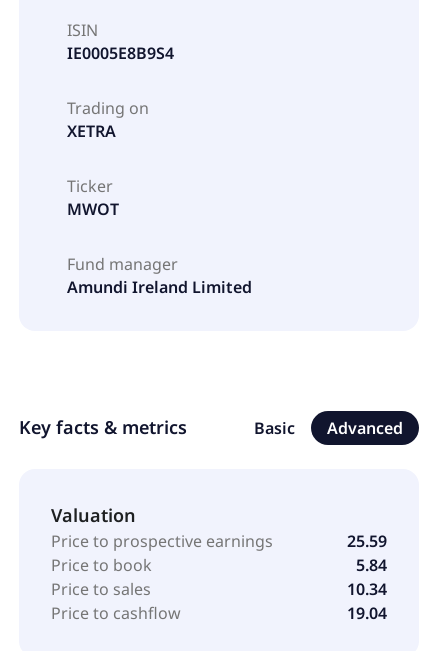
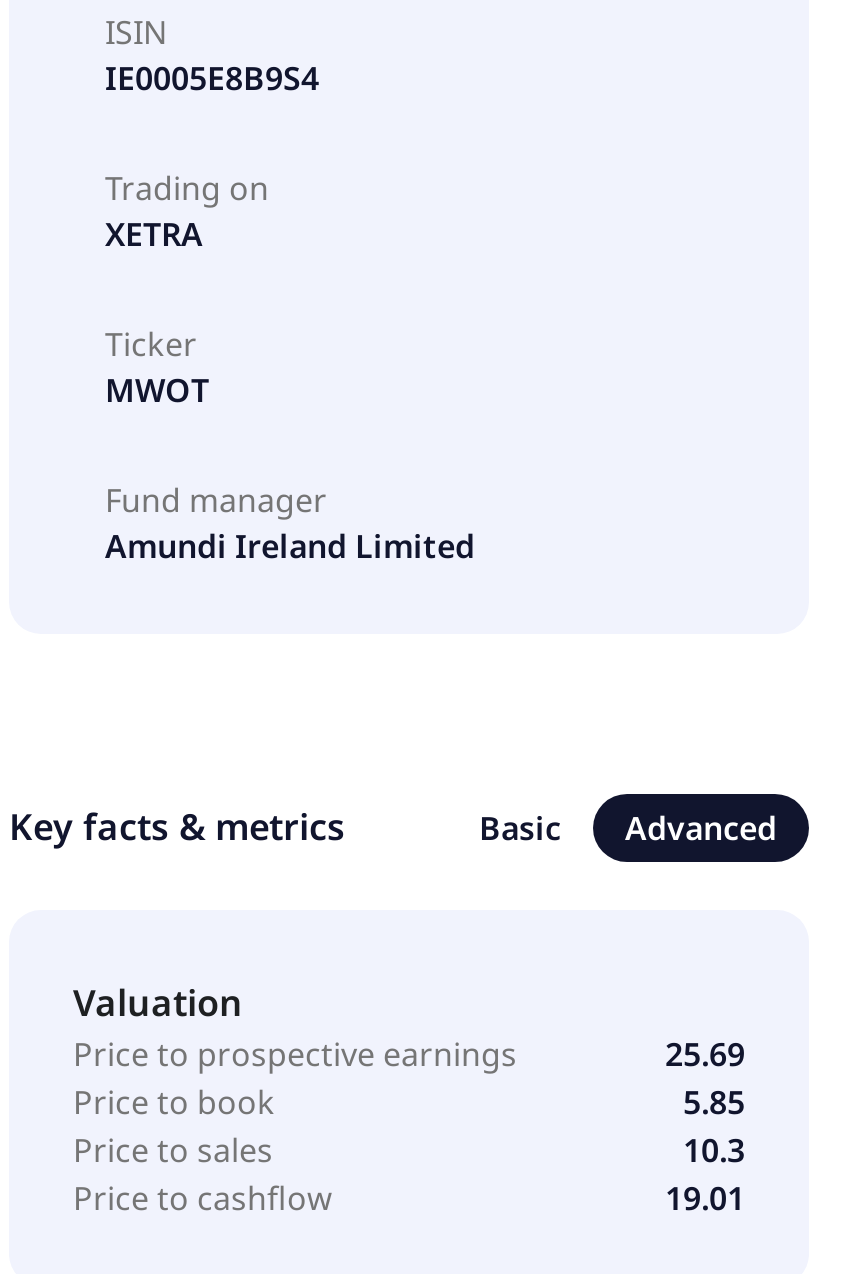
[347,530,387,552] 25.59 -> [665,1031,745,1075] 25.69
[356,554,387,576] 5.84 -> [683,1079,745,1123] 5.85
[347,578,387,600] 10.34 -> [683,1127,745,1171] 10.3
[347,602,387,624] 19.04 -> [665,1175,745,1219] 19.01

